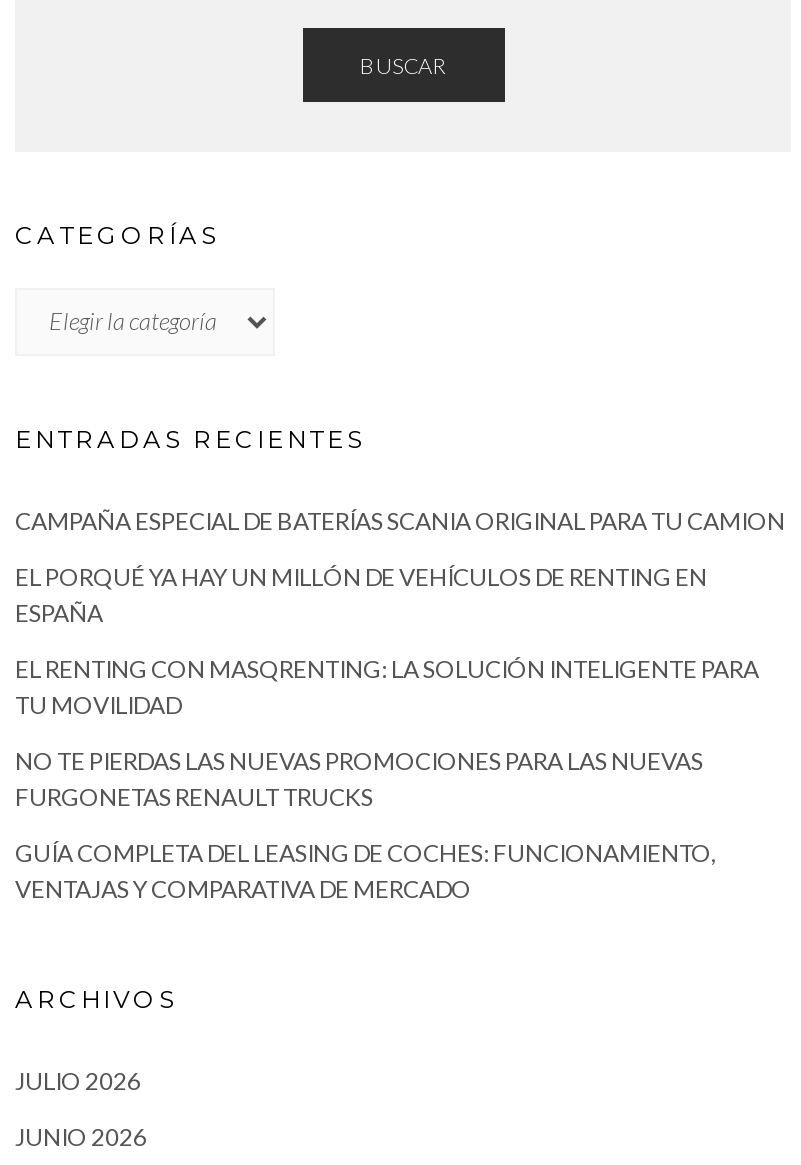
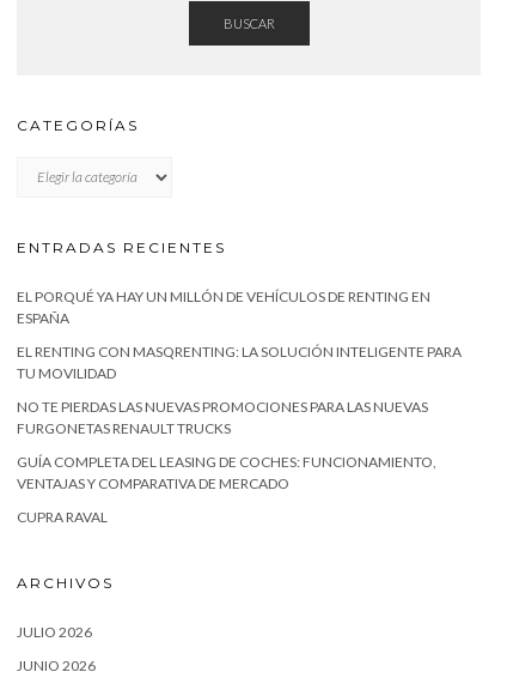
[15,506,785,536] CAMPAÑA ESPECIAL DE BATERÍAS SCANIA ORIGINAL PARA TU CAMION -> none
moved [15,562,759,904] -> [17,287,462,492]: EL PORQUÉ YA HAY UN MILLÓN DE VEHÍCULOS DE RENTING EN | ESPAÑA | EL RENTING CON MASQRENTING: LA SOLUCIÓN INTELIGENTE PARA | TU MOVILIDAD | NO TE PIERDAS LAS NUEVAS PROMOCIONES PARA LAS NUEVAS | FURGONETAS RENAULT TRUCKS | GUÍA COMPLETA DEL LEASING DE COCHES: FUNCIONAMIENTO, | VENTAJAS Y COMPARATIVA DE MERCADO
none -> [17,508,108,526] CUPRA RAVAL

